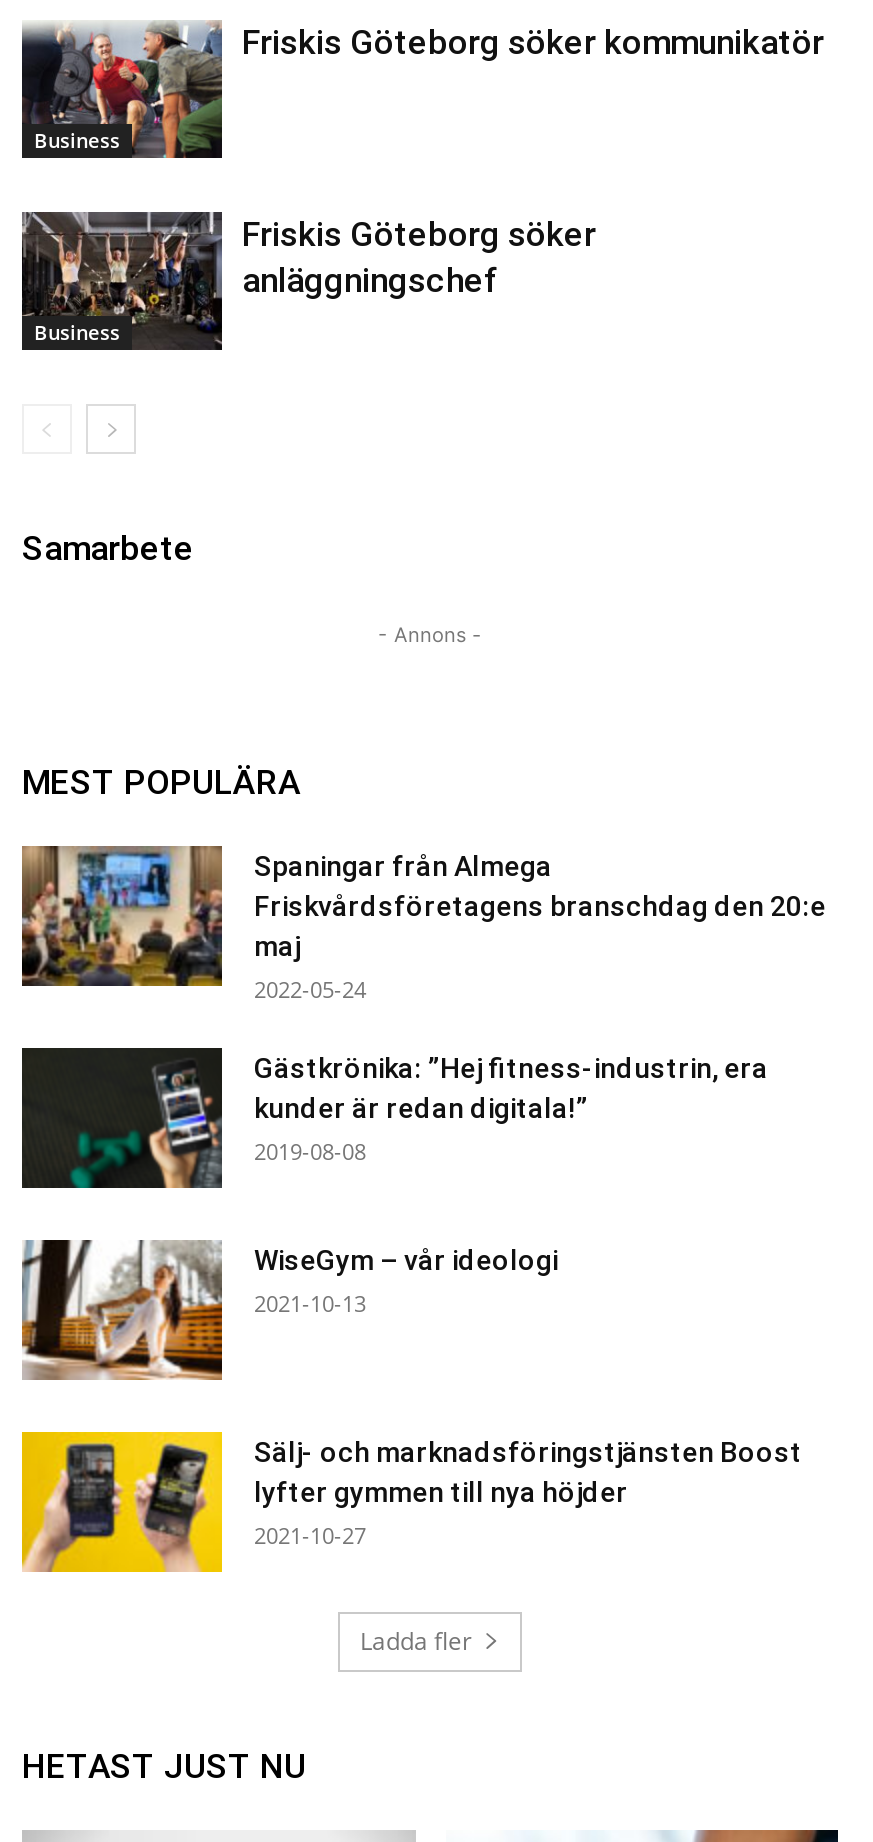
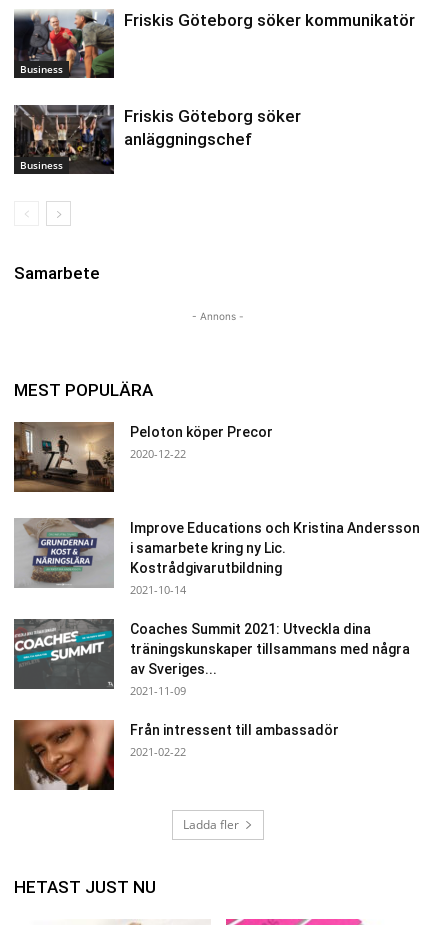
[20,844,826,1005] [image] | Spaningar från Almega | Friskvårdsföretagens branschdag den 20:e | maj | 2022-05-24 -> [13,421,273,493] [image] | Peloton köper Precor | 2020-12-22
[20,1038,768,1190] [image] | Gästkrönika: ”Hej fitness-industrin, era | kunder är redan digitala!” | 2019-08-08 -> [14,517,420,597] [image] | Improve Educations och Kristina Andersson | i samarbete kring ny Lic. | Kostrådgivarutbildning | 2021-10-14
[20,1240,558,1382] [image] | WiseGym – vår ideologi | 2021-10-13 -> [13,618,410,698] [image] | Coaches Summit 2021: Utveckla dina | träningskunskaper tillsammans med några | av Sveriges... | 2021-11-09
[20,1430,802,1574] [image] | Sälj- och marknadsföringstjänsten Boost | lyfter gymmen till nya höjder | 2021-10-27 -> [13,719,339,791] [image] | Från intressent till ambassadör | 2021-02-22

